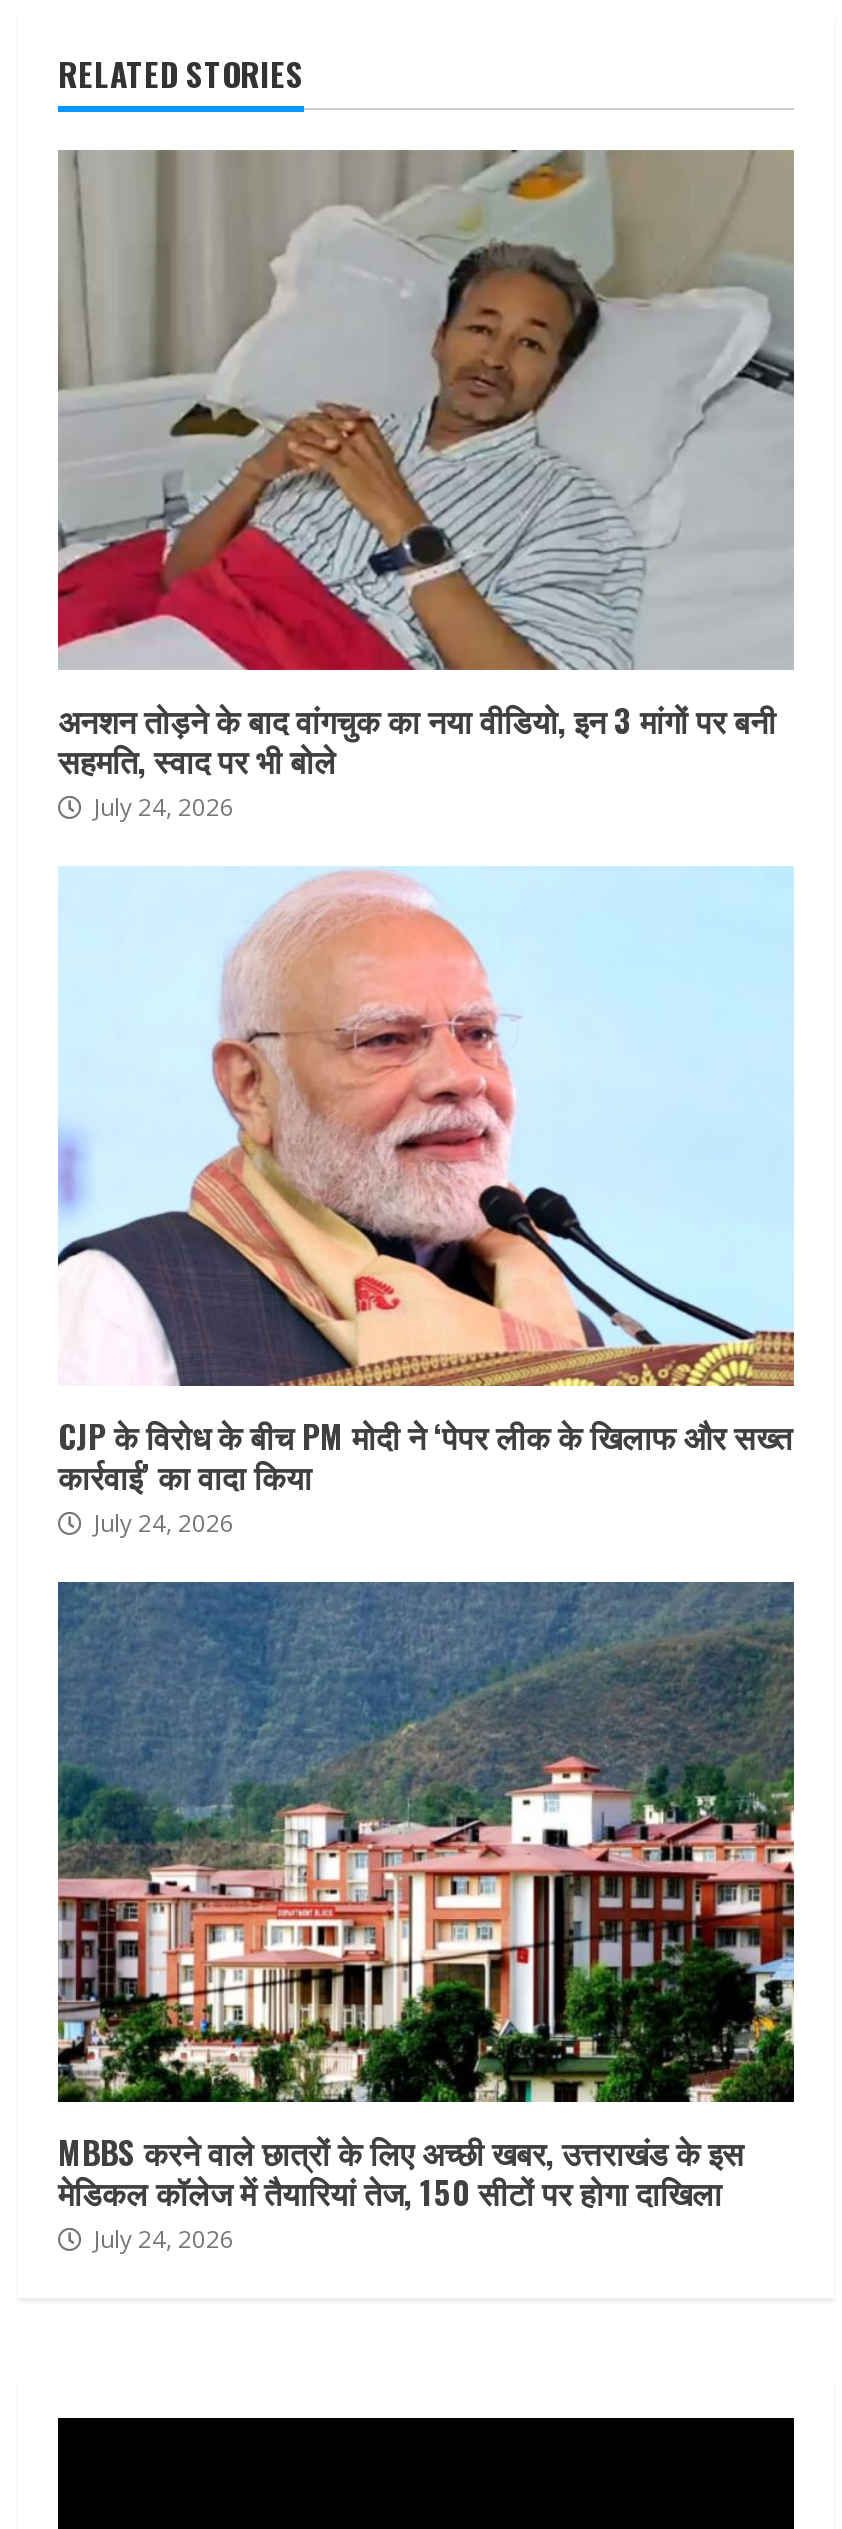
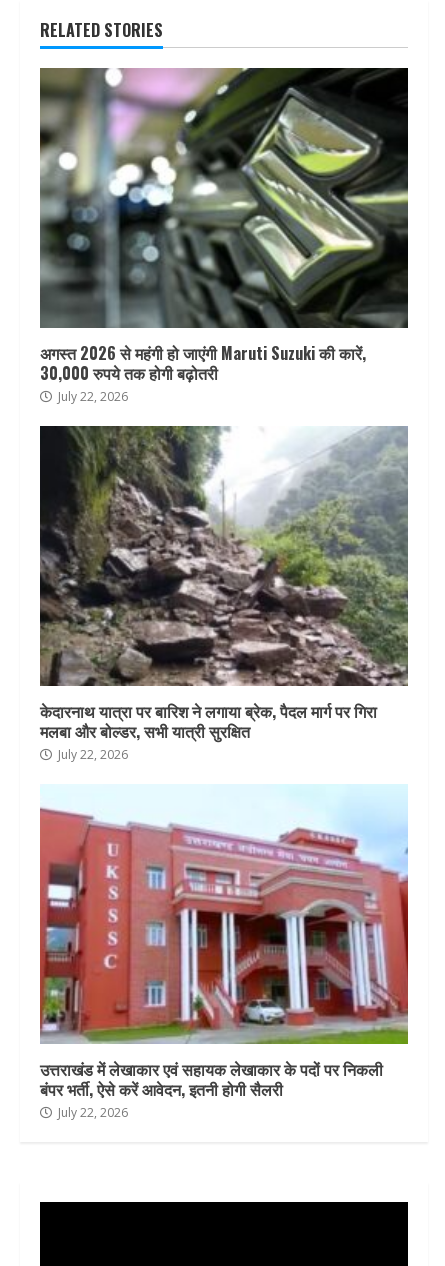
[56,148,794,824] [image] | अनशन तोड़ने के बाद वांगचुक का नया वीडियो, इन 3 मांगों पर बनी | सहमति, स्वाद पर भी बोले | July 24, 2026 -> [39,68,408,405] [image] | अगस्त 2026 से महंगी हो जाएंगी Maruti Suzuki की कारें, | 30,000 रुपये तक होगी बढ़ोतरी | July 22, 2026
[56,866,796,1540] [image] | CJP के विरोध के बीच PM मोदी ने ‘पेपर लीक के खिलाफ और सख्त | कार्रवाई’ का वादा किया | July 24, 2026 -> [39,425,409,763] [image] | केदारनाथ यात्रा पर बारिश ने लगाया ब्रेक, पैदल मार्ग पर गिरा | मलबा और बोल्डर, सभी यात्री सुरक्षित | July 22, 2026
[56,1580,796,2256] [image] | MBBS करने वाले छात्रों के लिए अच्छी खबर, उत्तराखंड के इस | मेडिकल कॉलेज में तैयारियां तेज, 150 सीटों पर होगा दाखिला | July 24, 2026 -> [39,784,409,1121] [image] | उत्तराखंड में लेखाकार एवं सहायक लेखाकार के पदों पर निकली | बंपर भर्ती, ऐसे करें आवेदन, इतनी होगी सैलरी | July 22, 2026

